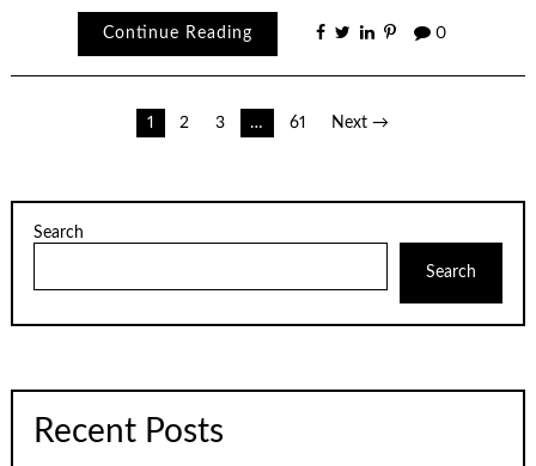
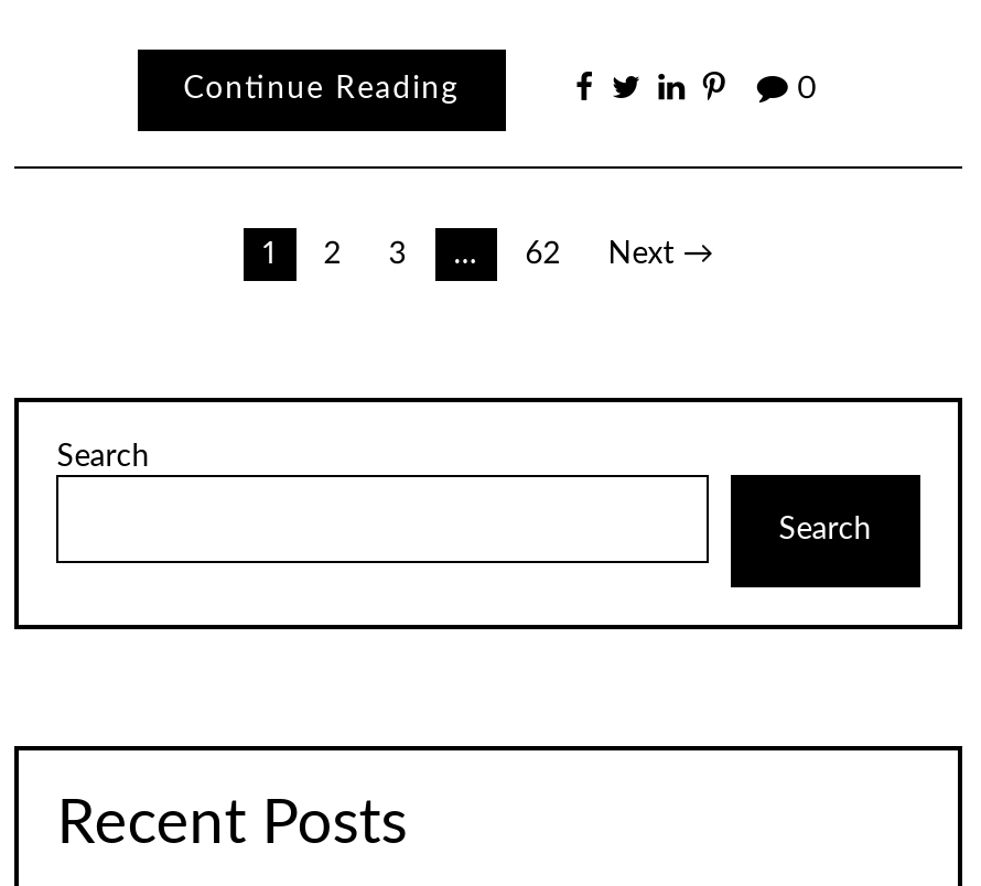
[289,115,306,131] 61 -> [525,239,561,270] 62

